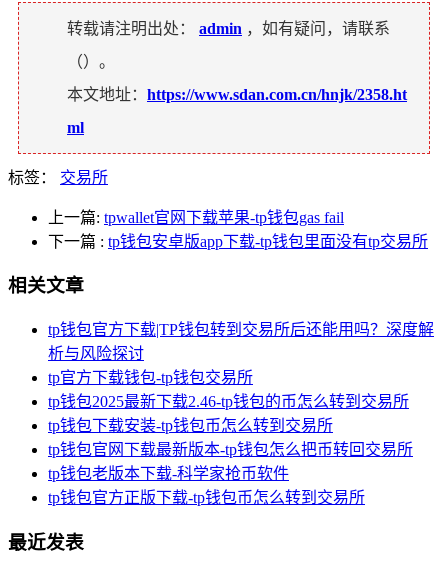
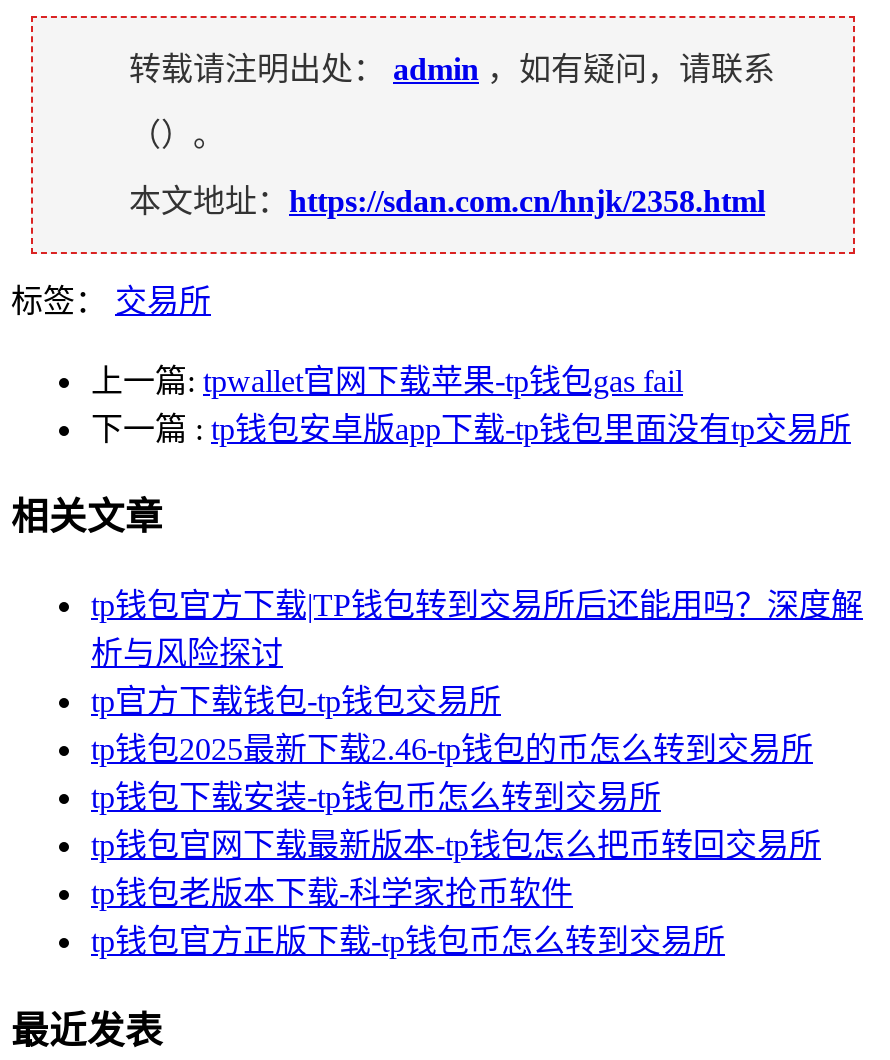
[67,86,407,136] 本文地址：https://www.sdan.com.cn/hnjk/2358.ht | ml -> [129,183,765,217] 本文地址：https://sdan.com.cn/hnjk/2358.html

